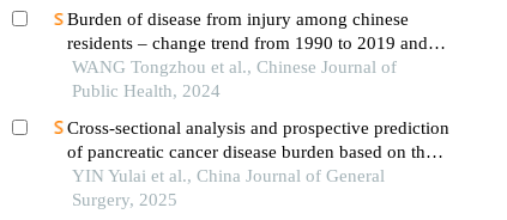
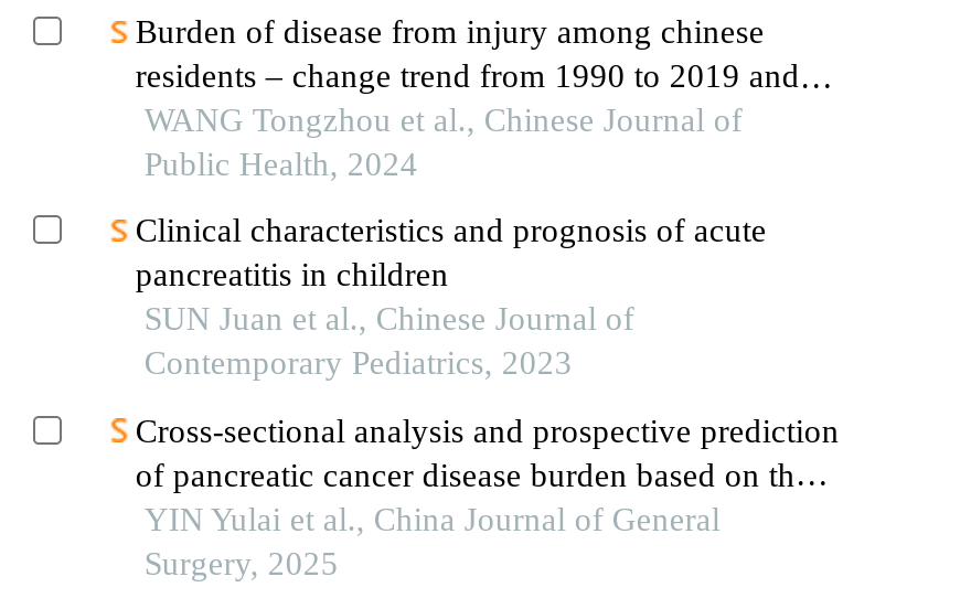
none -> [135,214,767,382] Clinical characteristics and prognosis of acute | pancreatitis in children | SUN Juan et al., Chinese Journal of | Contemporary Pediatrics, 2023

